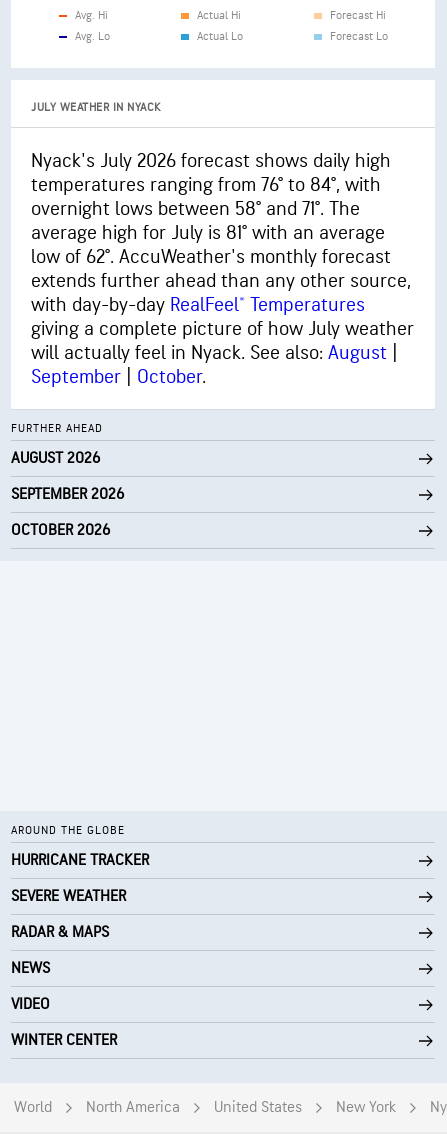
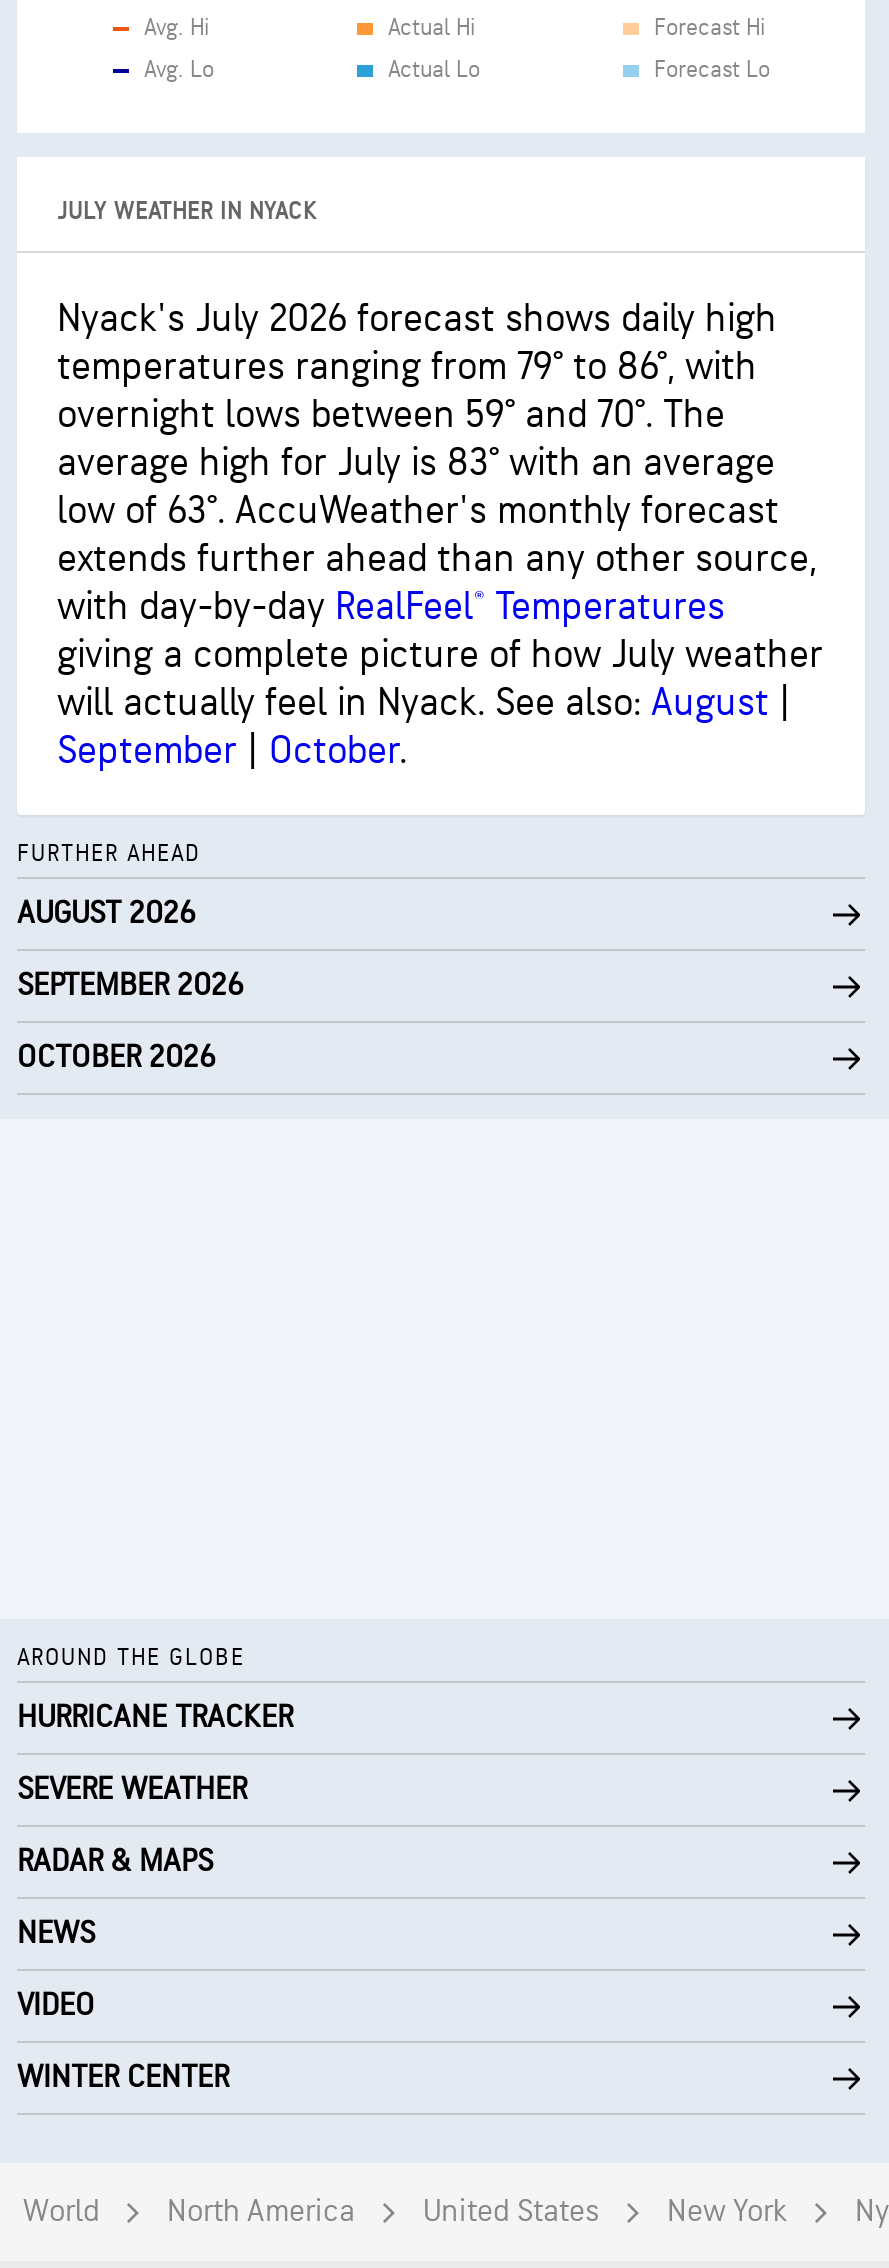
[31,173,381,197] temperatures ranging from 76° to 84°, with -> [57,343,757,391] temperatures ranging from 79° to 86°, with
[31,197,360,221] overnight lows between 58° and 71°. The -> [57,391,725,439] overnight lows between 59° and 70°. The
[31,221,385,245] average high for July is 81° with an average -> [57,439,775,487] average high for July is 83° with an average
[31,245,391,269] low of 62°. AccuWeather's monthly forecast -> [57,487,779,535] low of 63°. AccuWeather's monthly forecast

